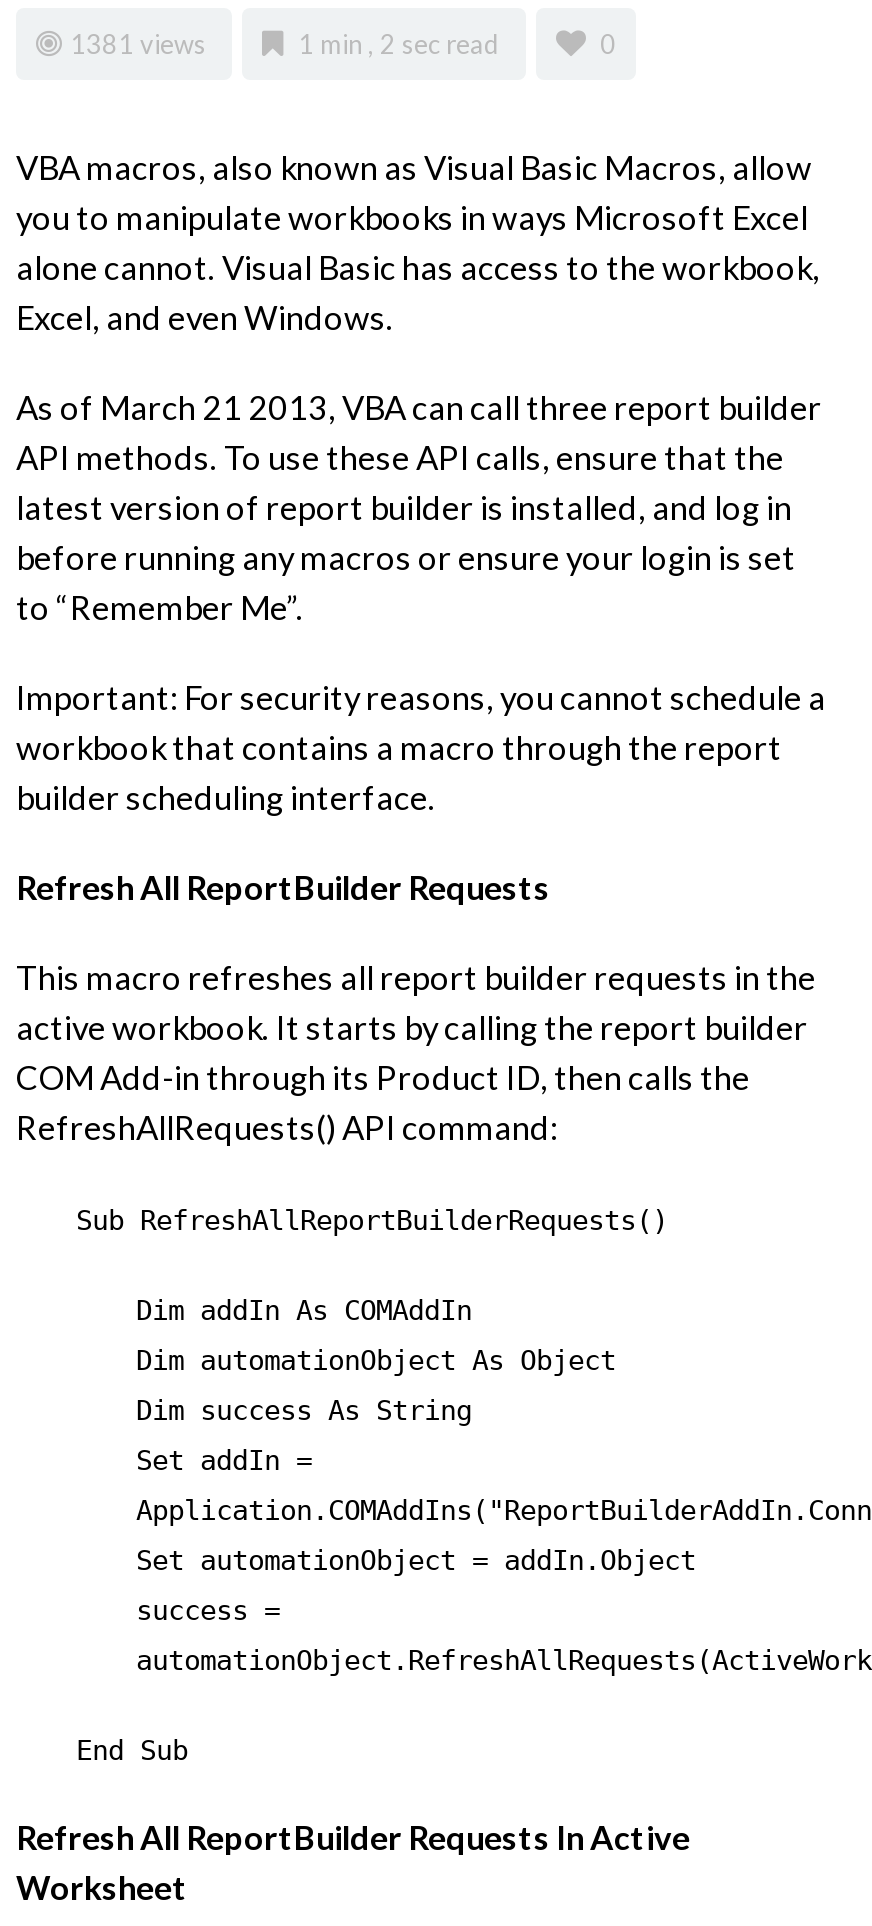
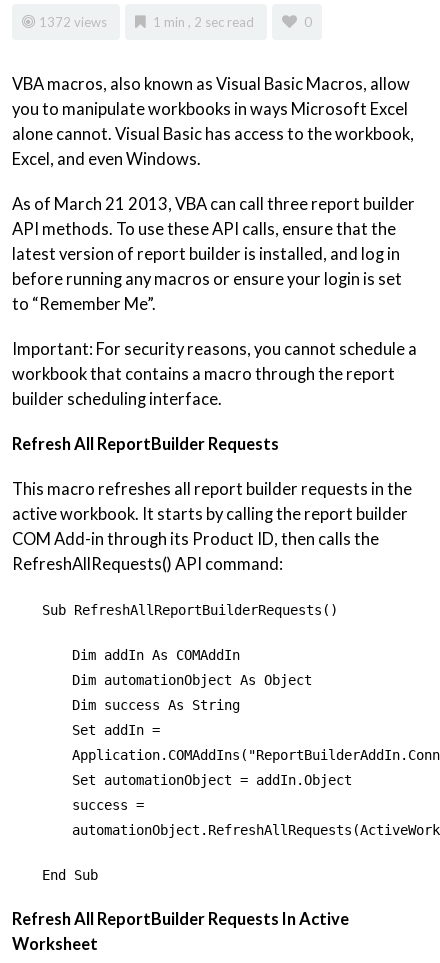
[70,28,212,60] 1381 views -> [39,14,110,30] 1372 views

